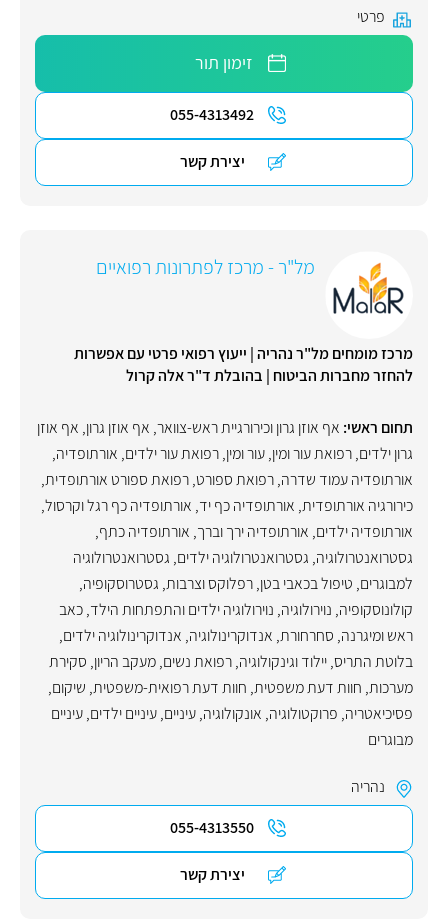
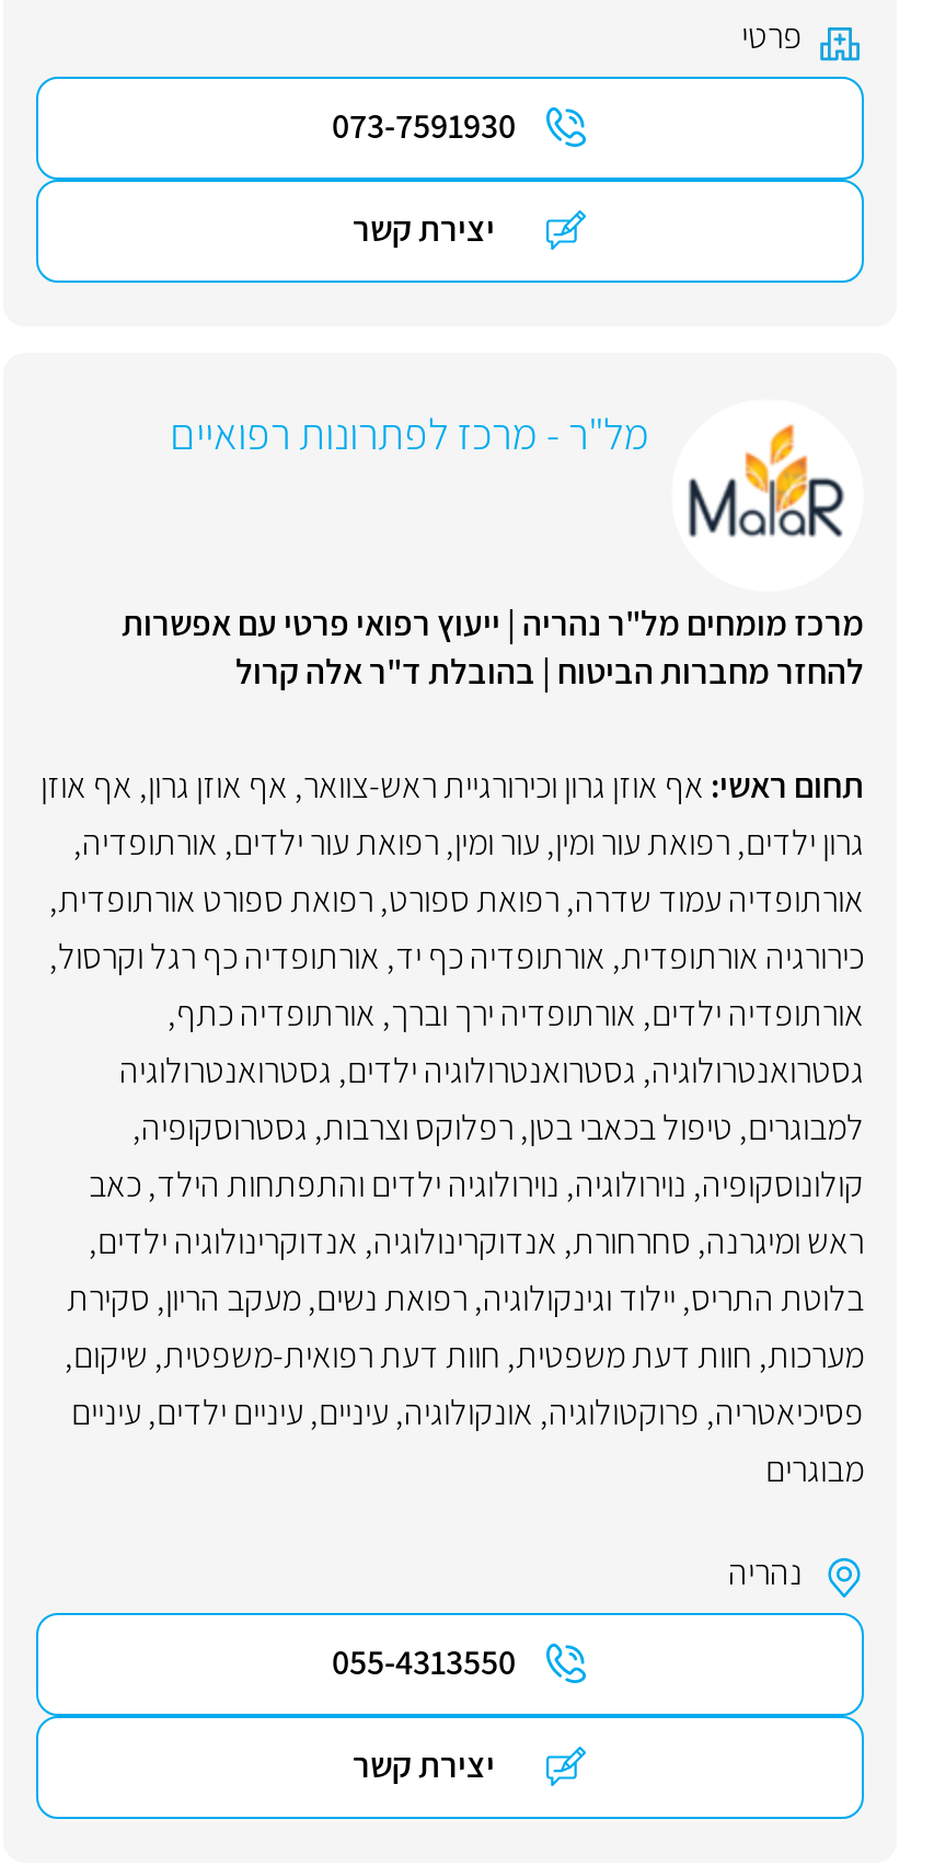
[170,51,254,125] זימון תור | 055-4313492 -> [332,103,516,149] 073-7591930

